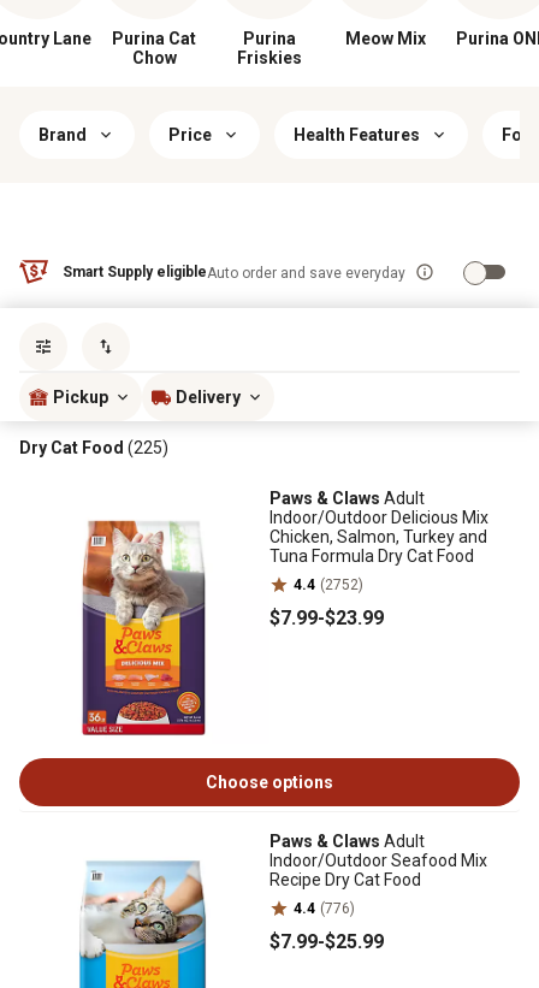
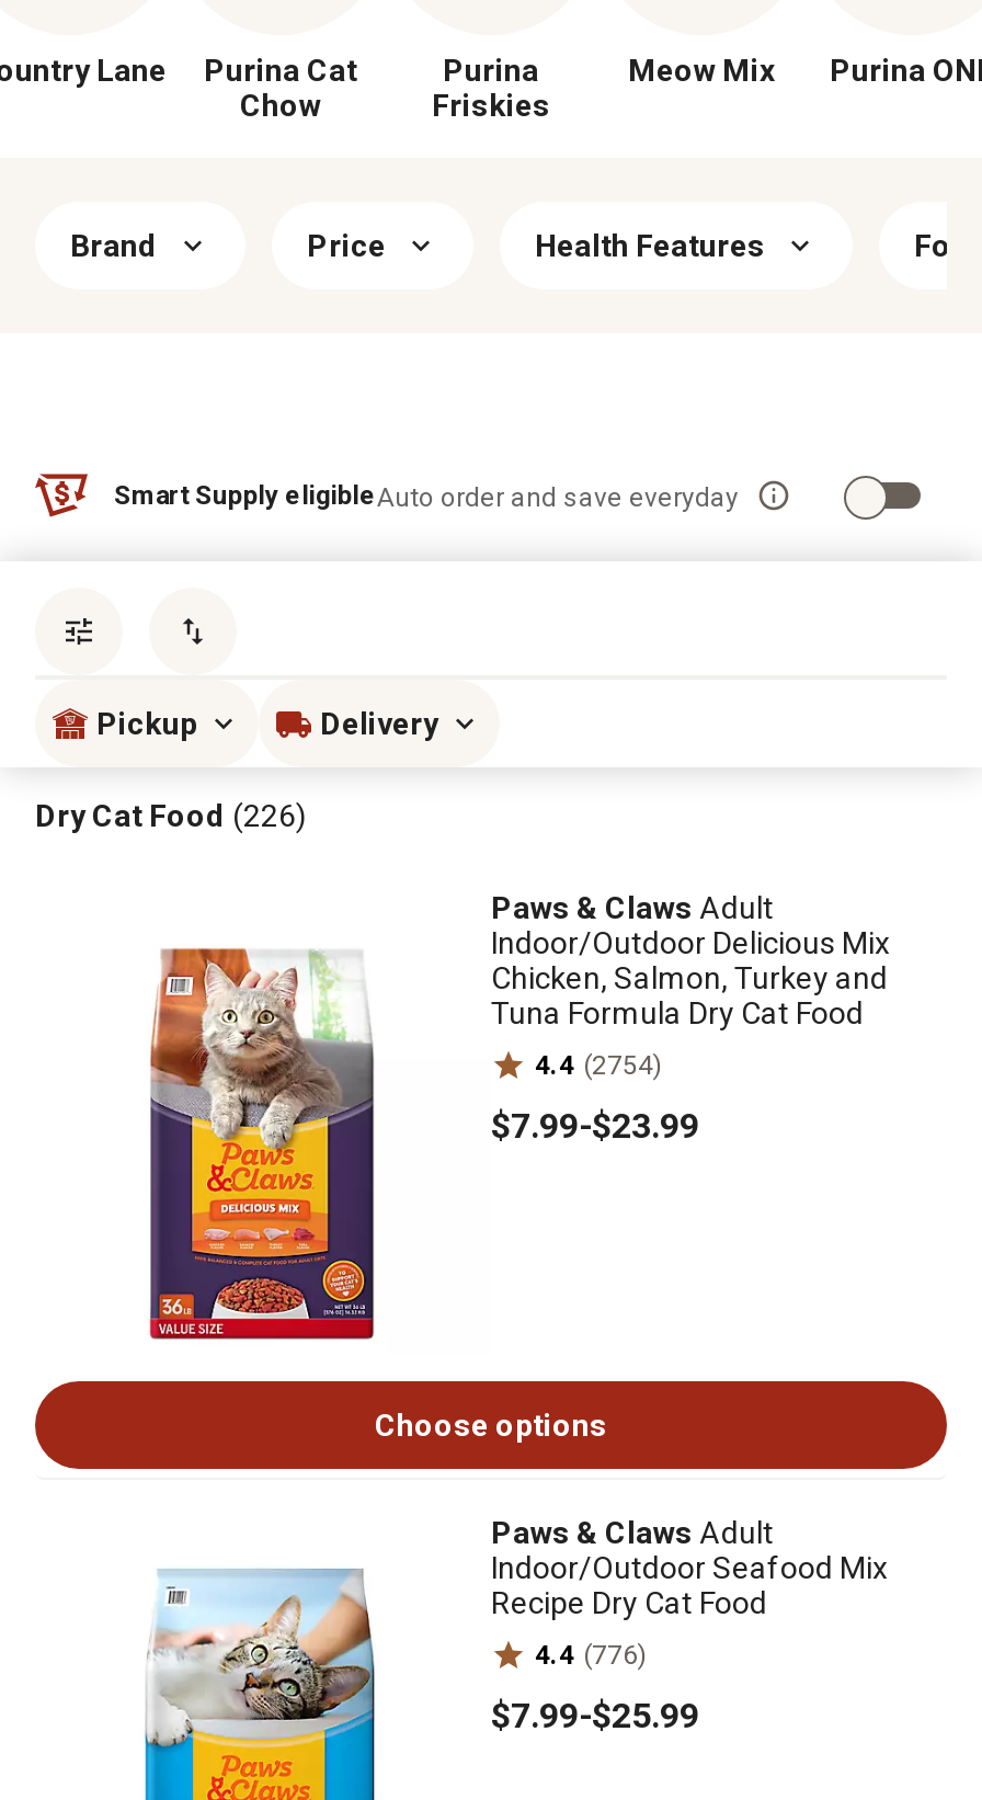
[19,438,168,457] Dry Cat Food (225) -> [35,798,307,833] Dry Cat Food (226)
[294,576,363,593] 4.4 (2752) -> [535,1050,662,1081] 4.4 (2754)

